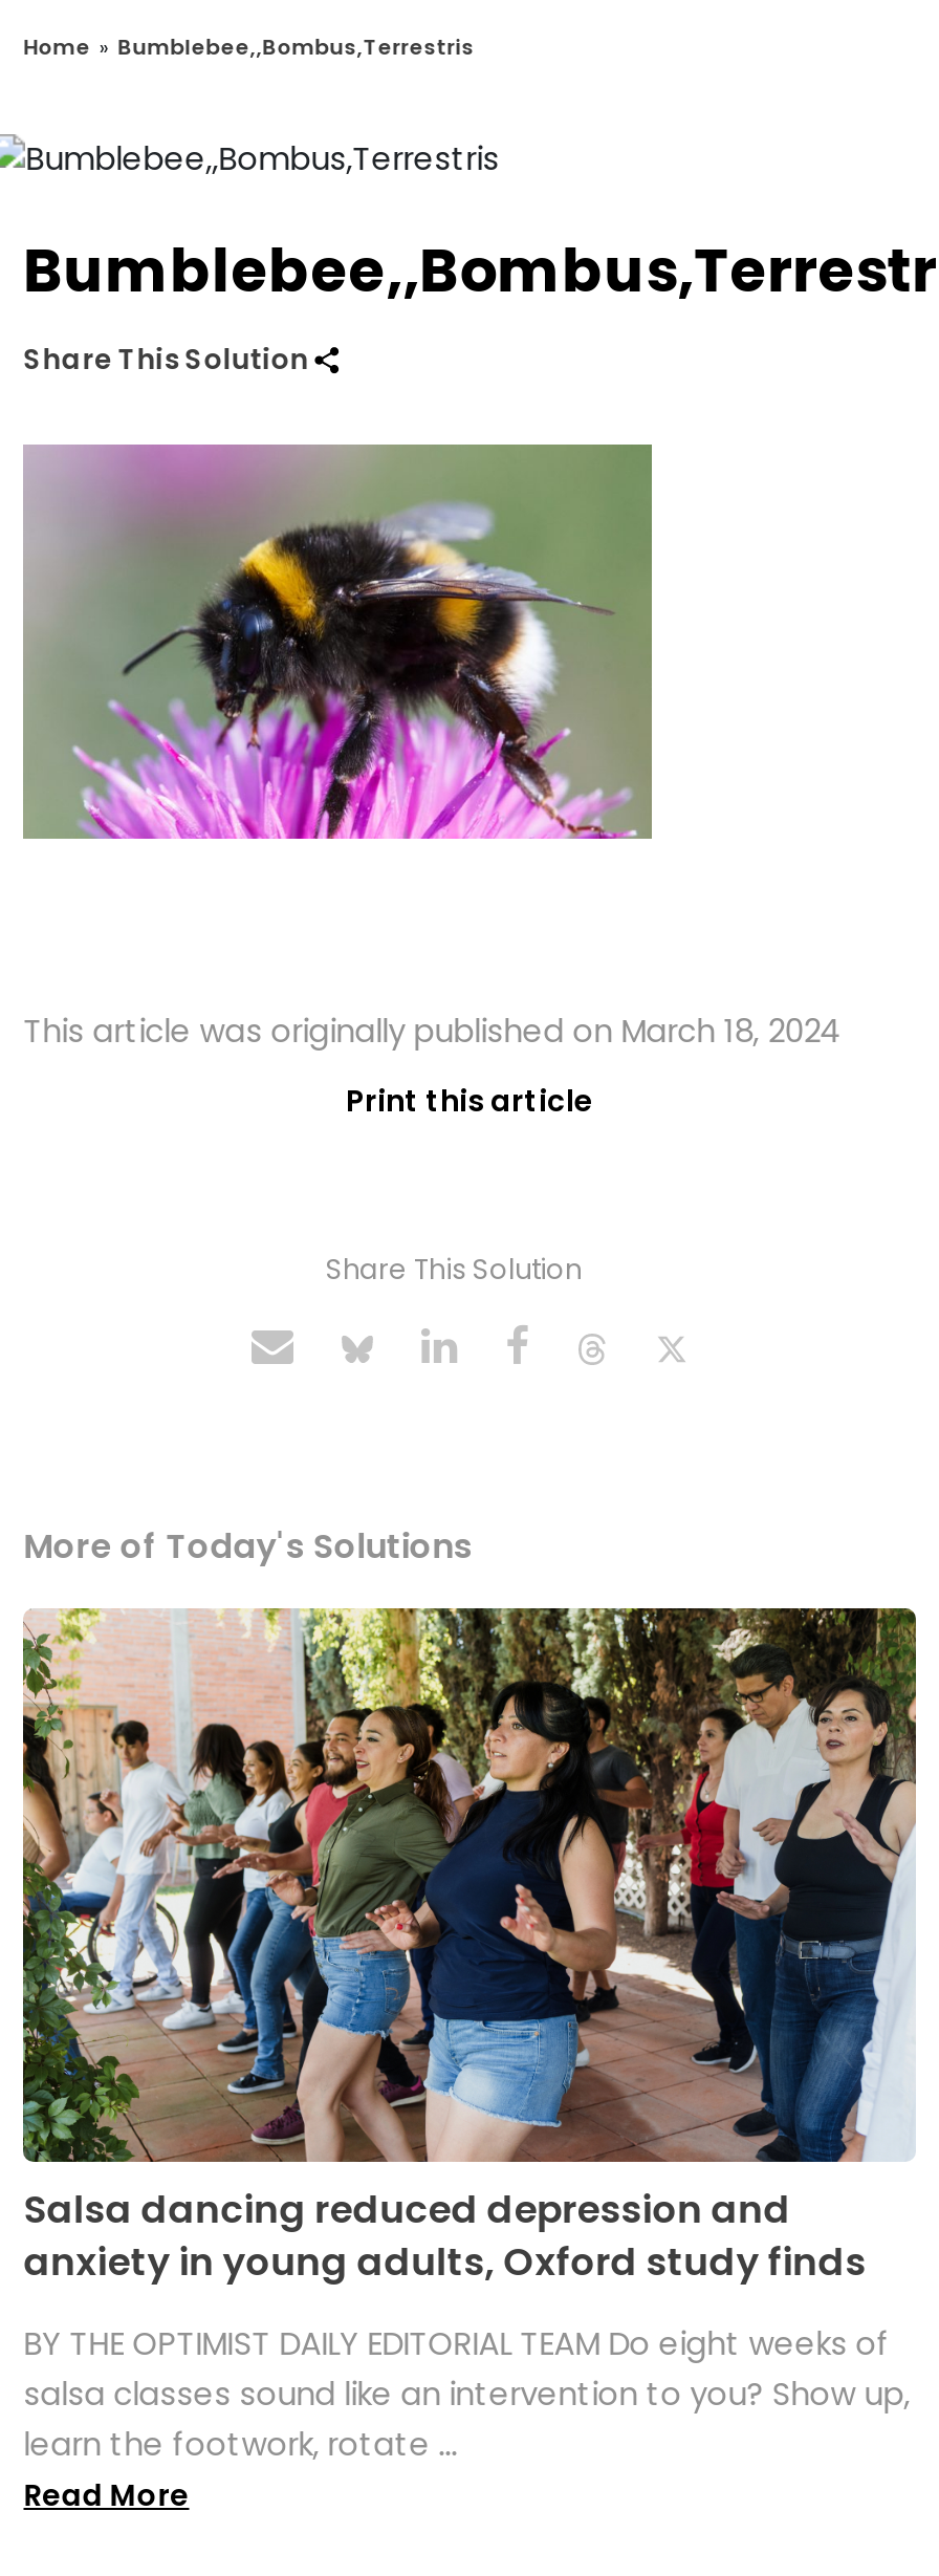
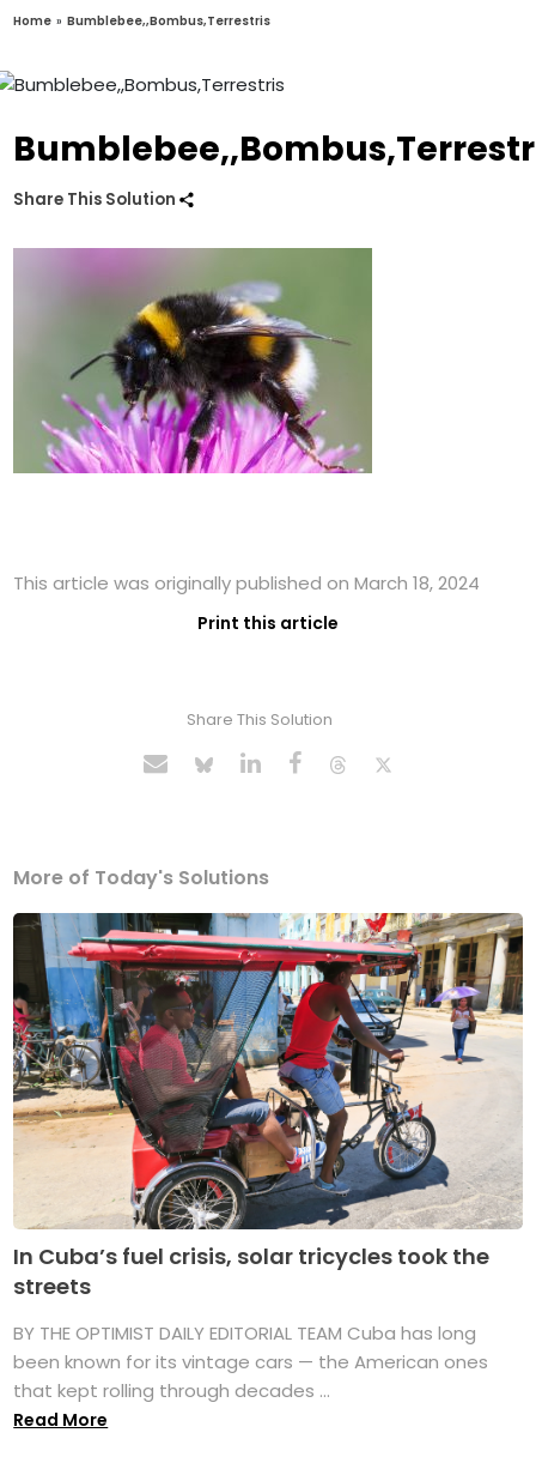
[21,1606,918,2287] [image] | Salsa dancing reduced depression and | anxiety in young adults, Oxford study finds -> [12,912,523,1301] [image] | In Cuba’s fuel crisis, solar tricycles took the | streets
[23,2321,910,2465] BY THE OPTIMIST DAILY EDITORIAL TEAM Do eight weeks of | salsa classes sound like an intervention to you? Show up, | learn the footwork, rotate ... -> [13,1320,488,1403] BY THE OPTIMIST DAILY EDITORIAL TEAM Cuba has long | been known for its vintage cars — the American ones | that kept rolling through decades ...

